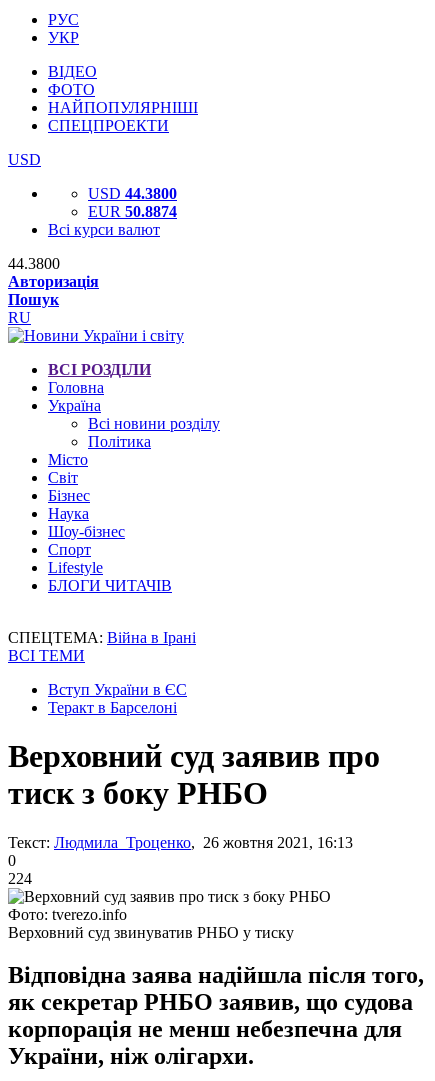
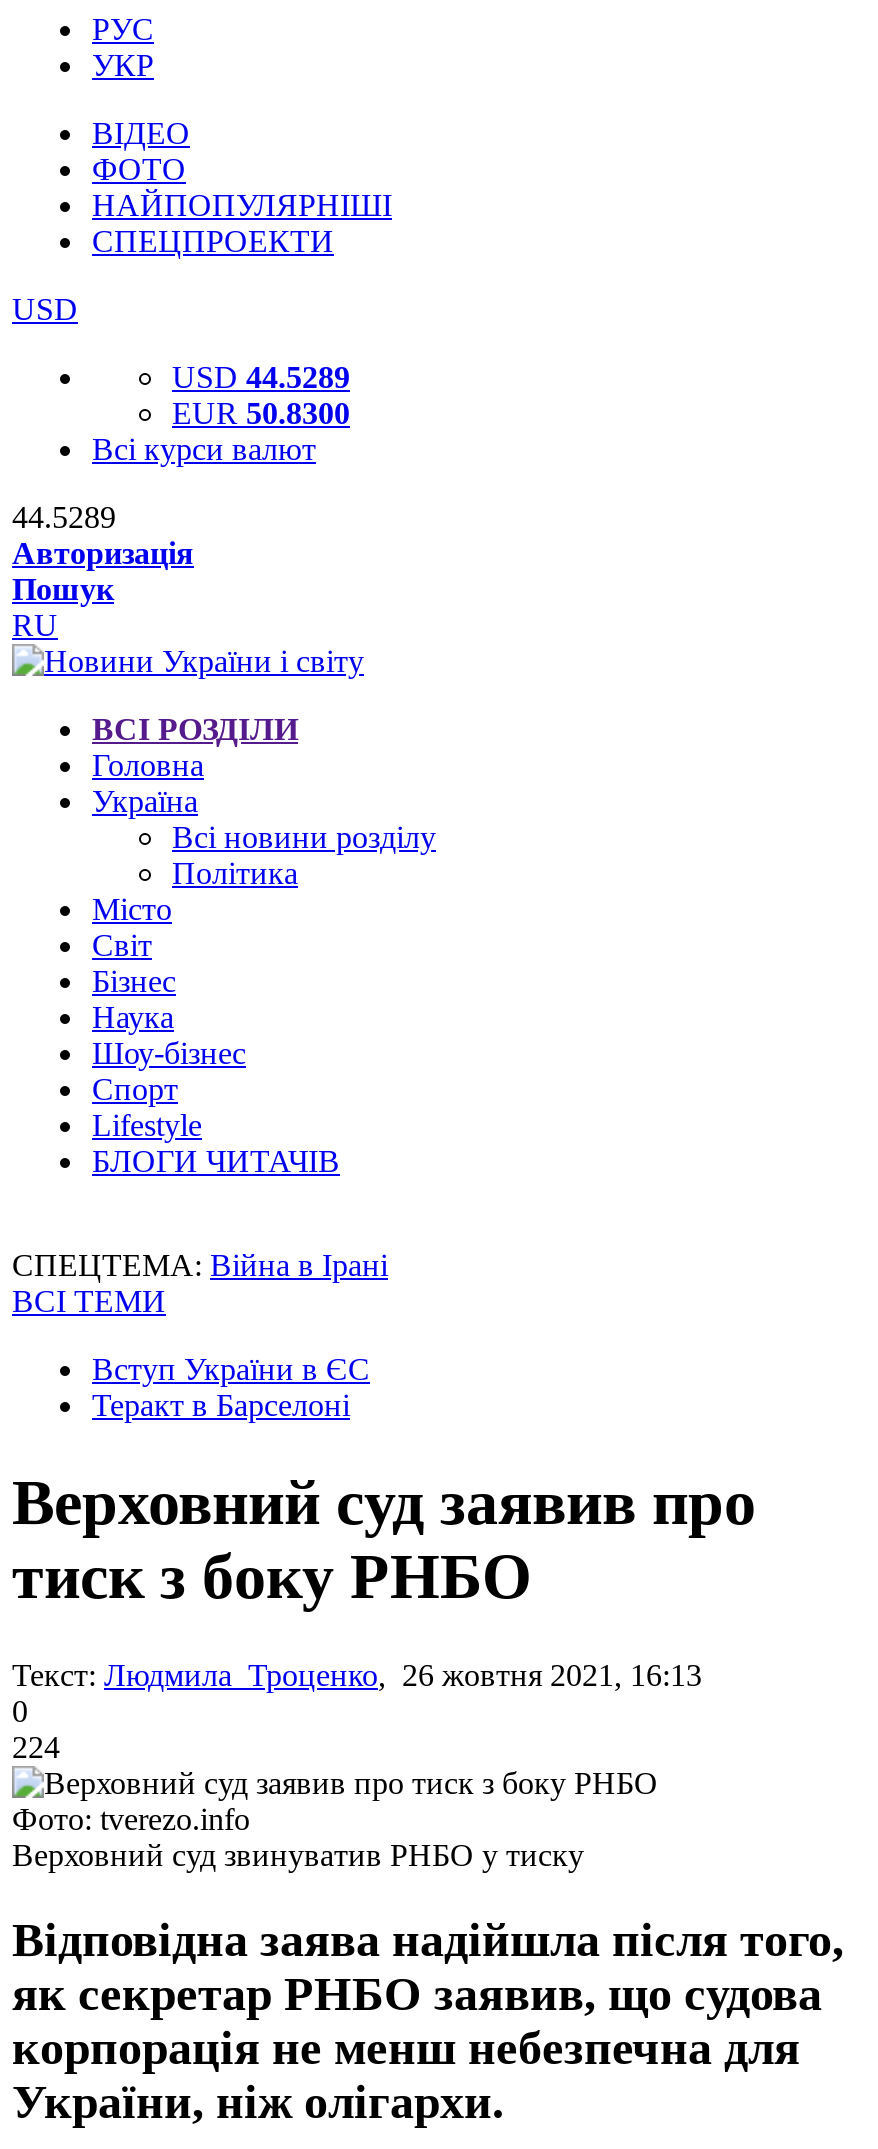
[88,185,177,202] USD 44.3800 -> [172,360,350,394] USD 44.5289
[88,203,177,220] EUR 50.8874 -> [172,396,350,430] EUR 50.8300
[8,255,60,272] 44.3800 -> [12,500,116,534] 44.5289

